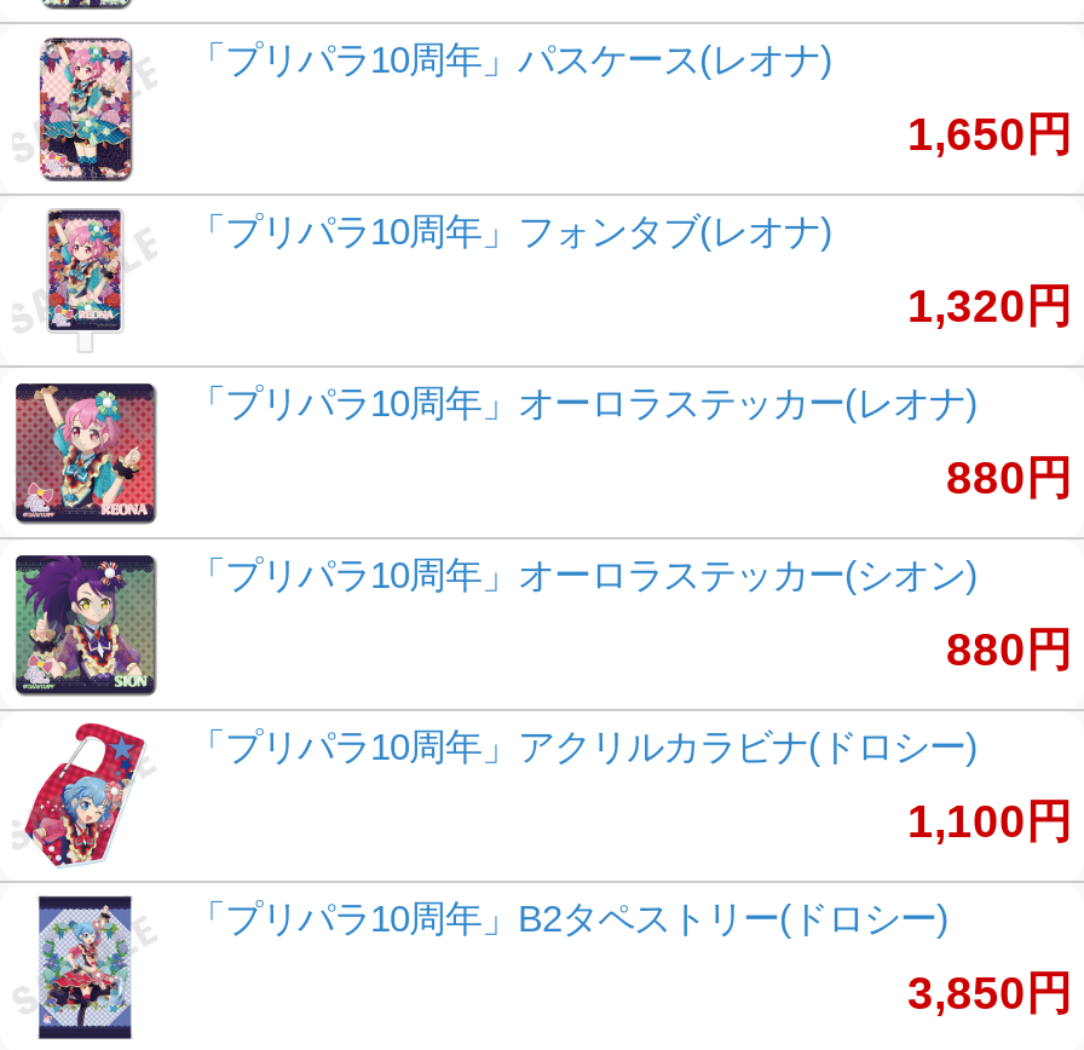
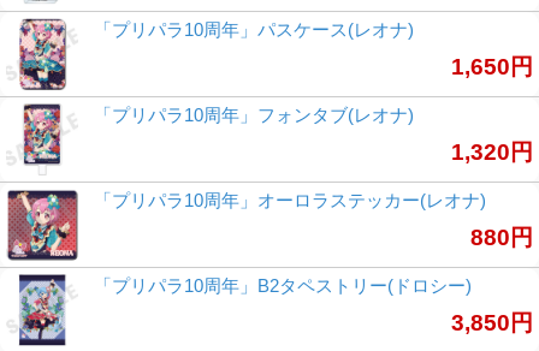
[12,552,1072,846] [image] | 「プリパラ10周年」オーロラステッカー(シオン) | 880円 | 「プリパラ10周年」アクリルカラビナ(ドロシー) | 1,100円 -> none
[22,721,148,866] [image] -> none

